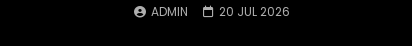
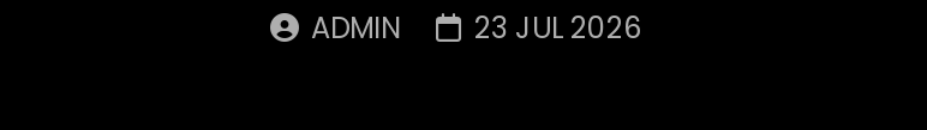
[151,3,290,20] ADMIN 20 JUL 2026 -> [311,8,642,48] ADMIN 23 JUL 2026

